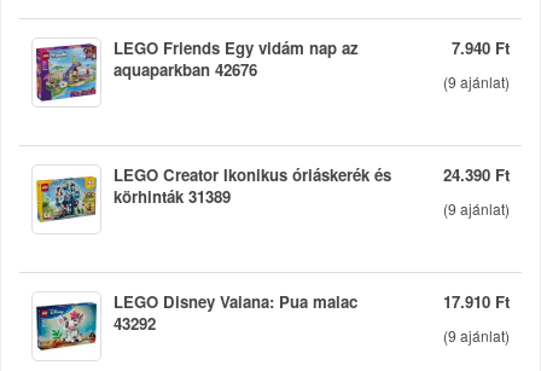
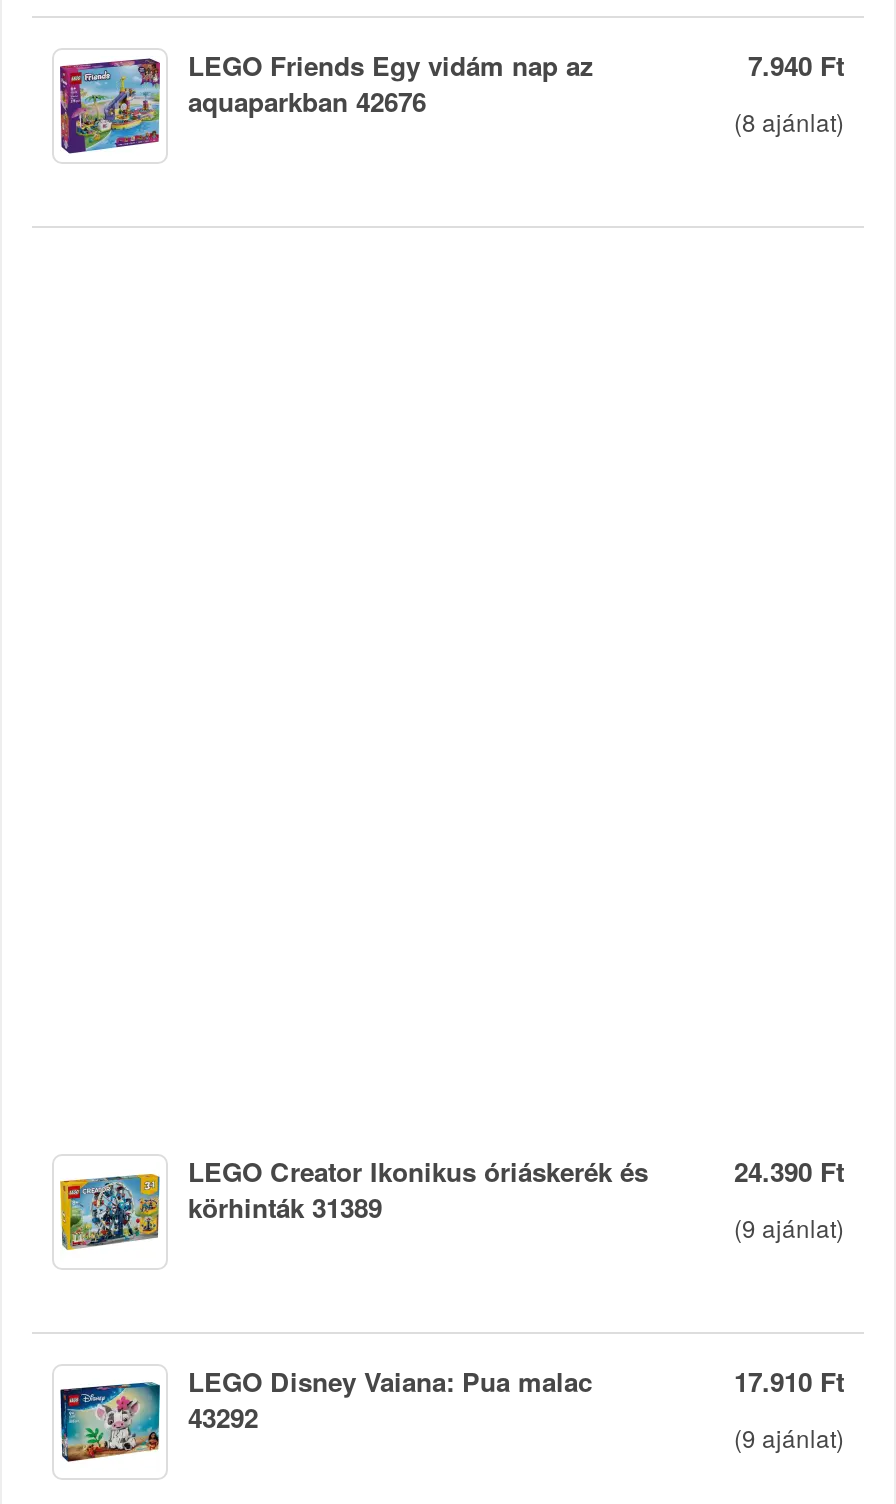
[443,71,510,92] (9 ajánlat) -> [734,104,844,138] (8 ajánlat)

